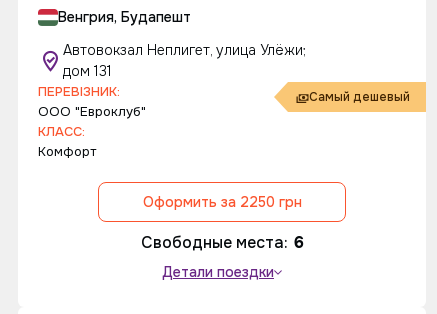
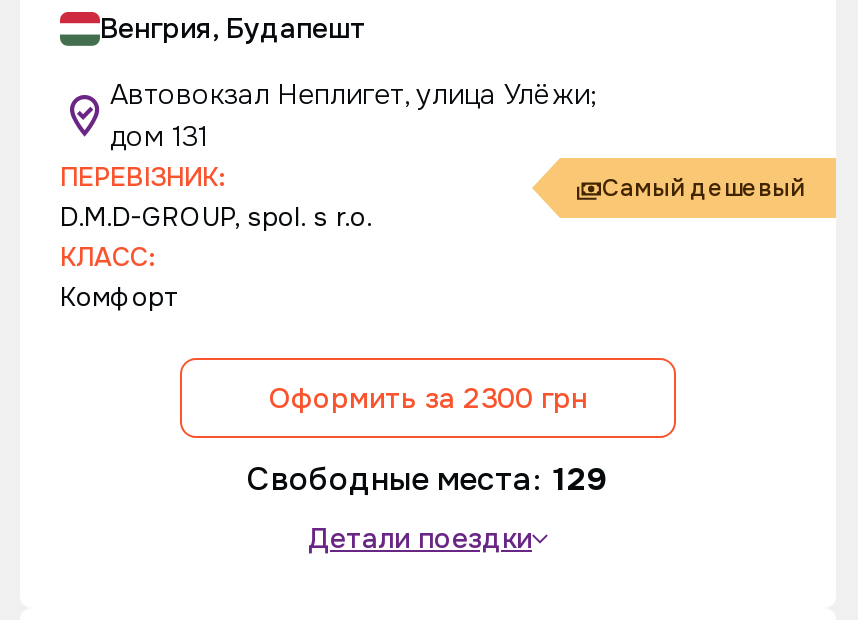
[38,103,146,120] ООО "Евроклуб" -> [60,200,372,234] D.M.D-GROUP, spol. s r.o.
[142,192,301,210] Оформить за 2250 грн -> [269,379,587,415] Оформить за 2300 грн
[140,231,303,252] Свободные места: 6 -> [247,457,609,499] Свободные места: 129

